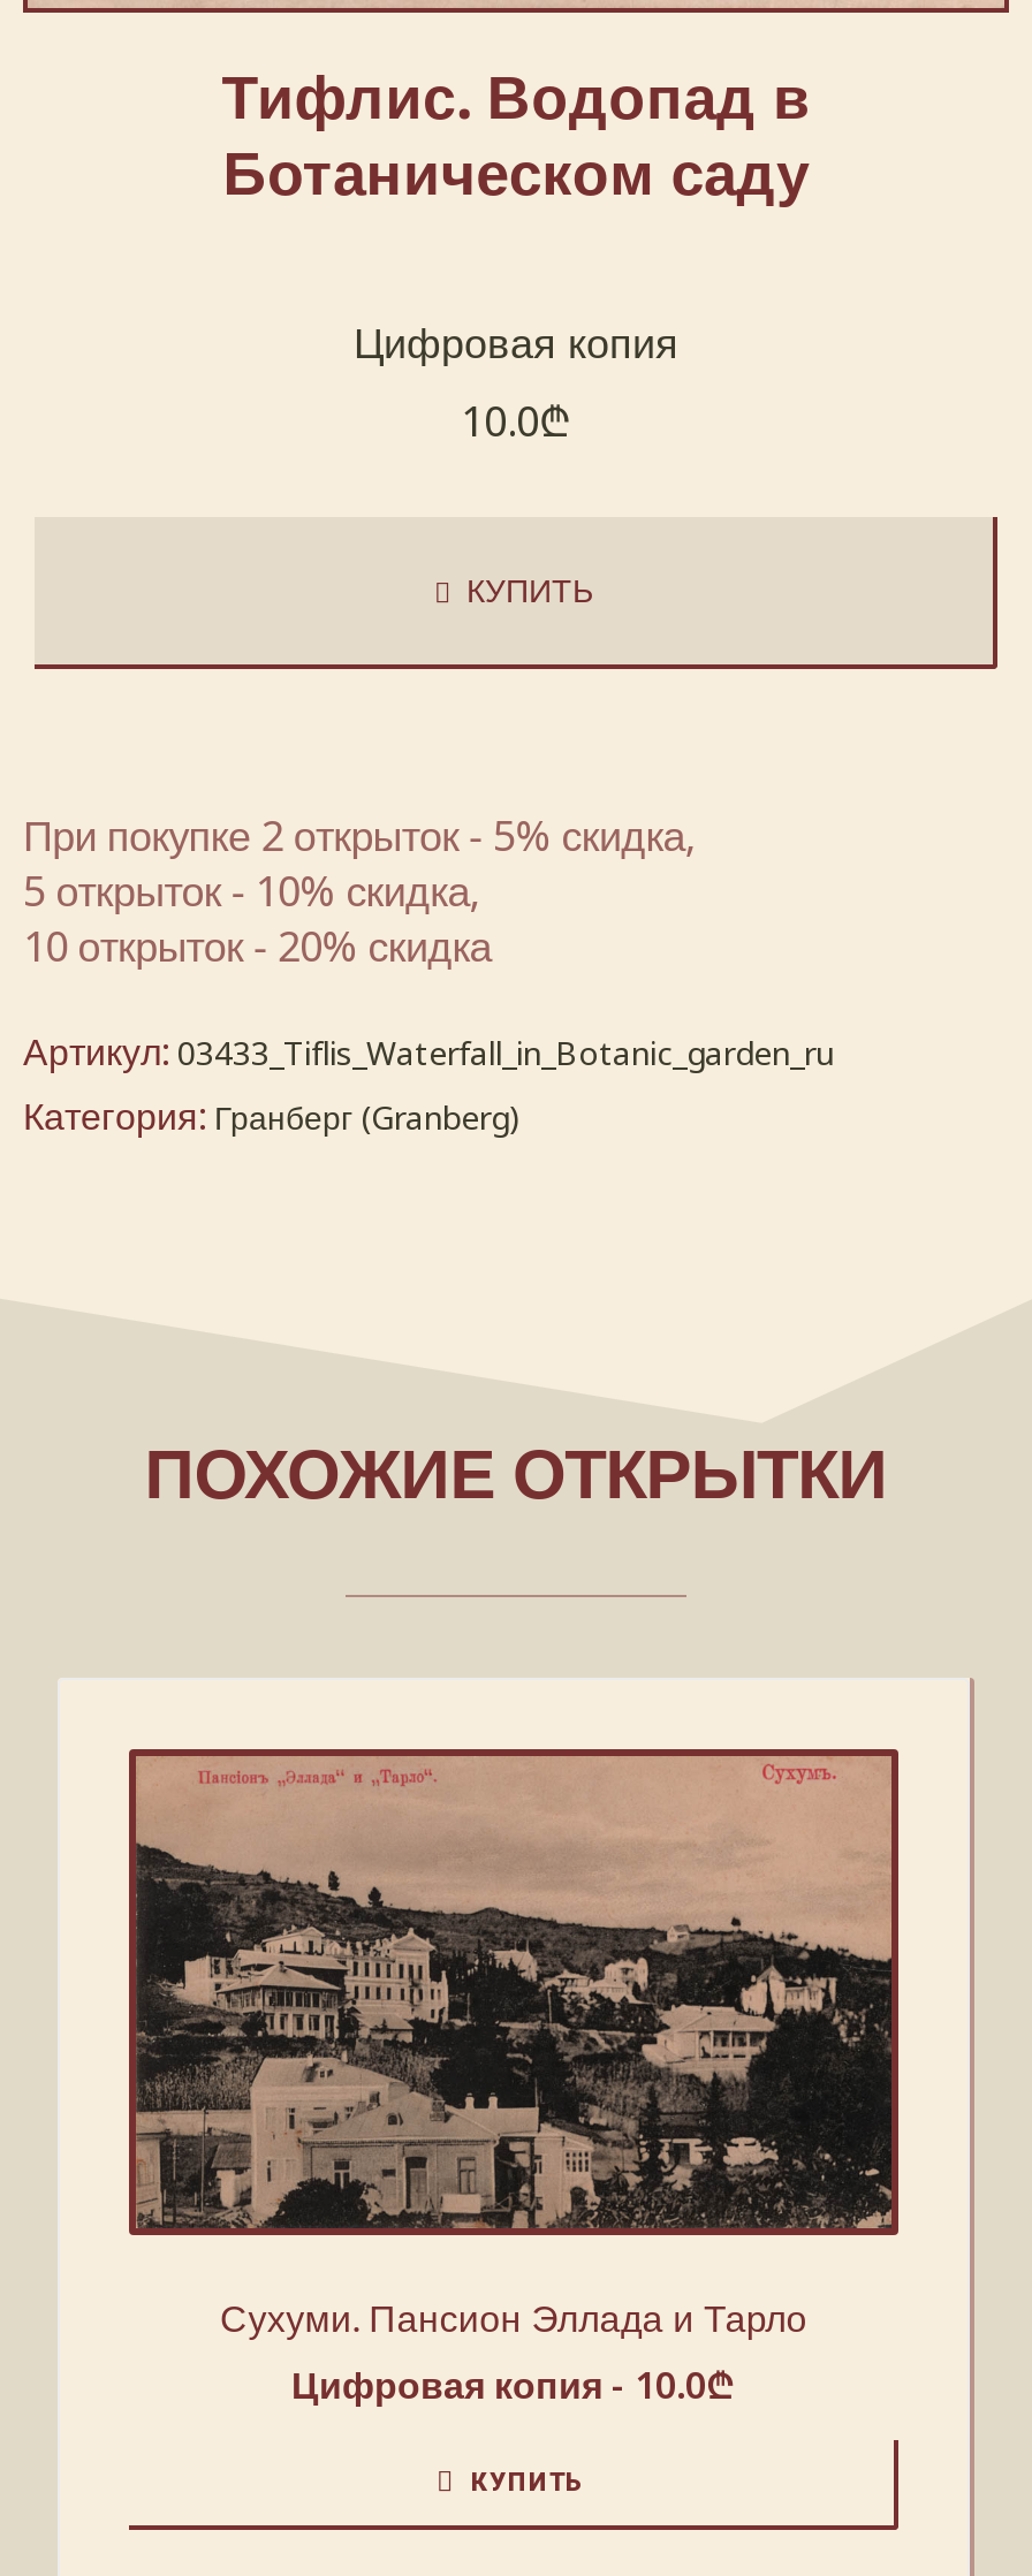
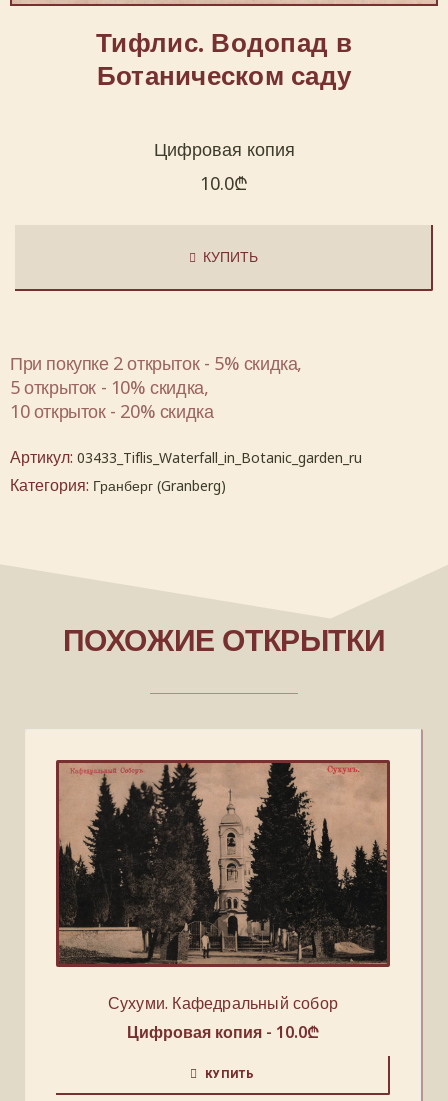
[134,1748,891,2343] [image] | Сухуми. Пансион Эллада и Тарло -> [58,762,387,1014] [image] | Сухуми. Кафедральный собор

